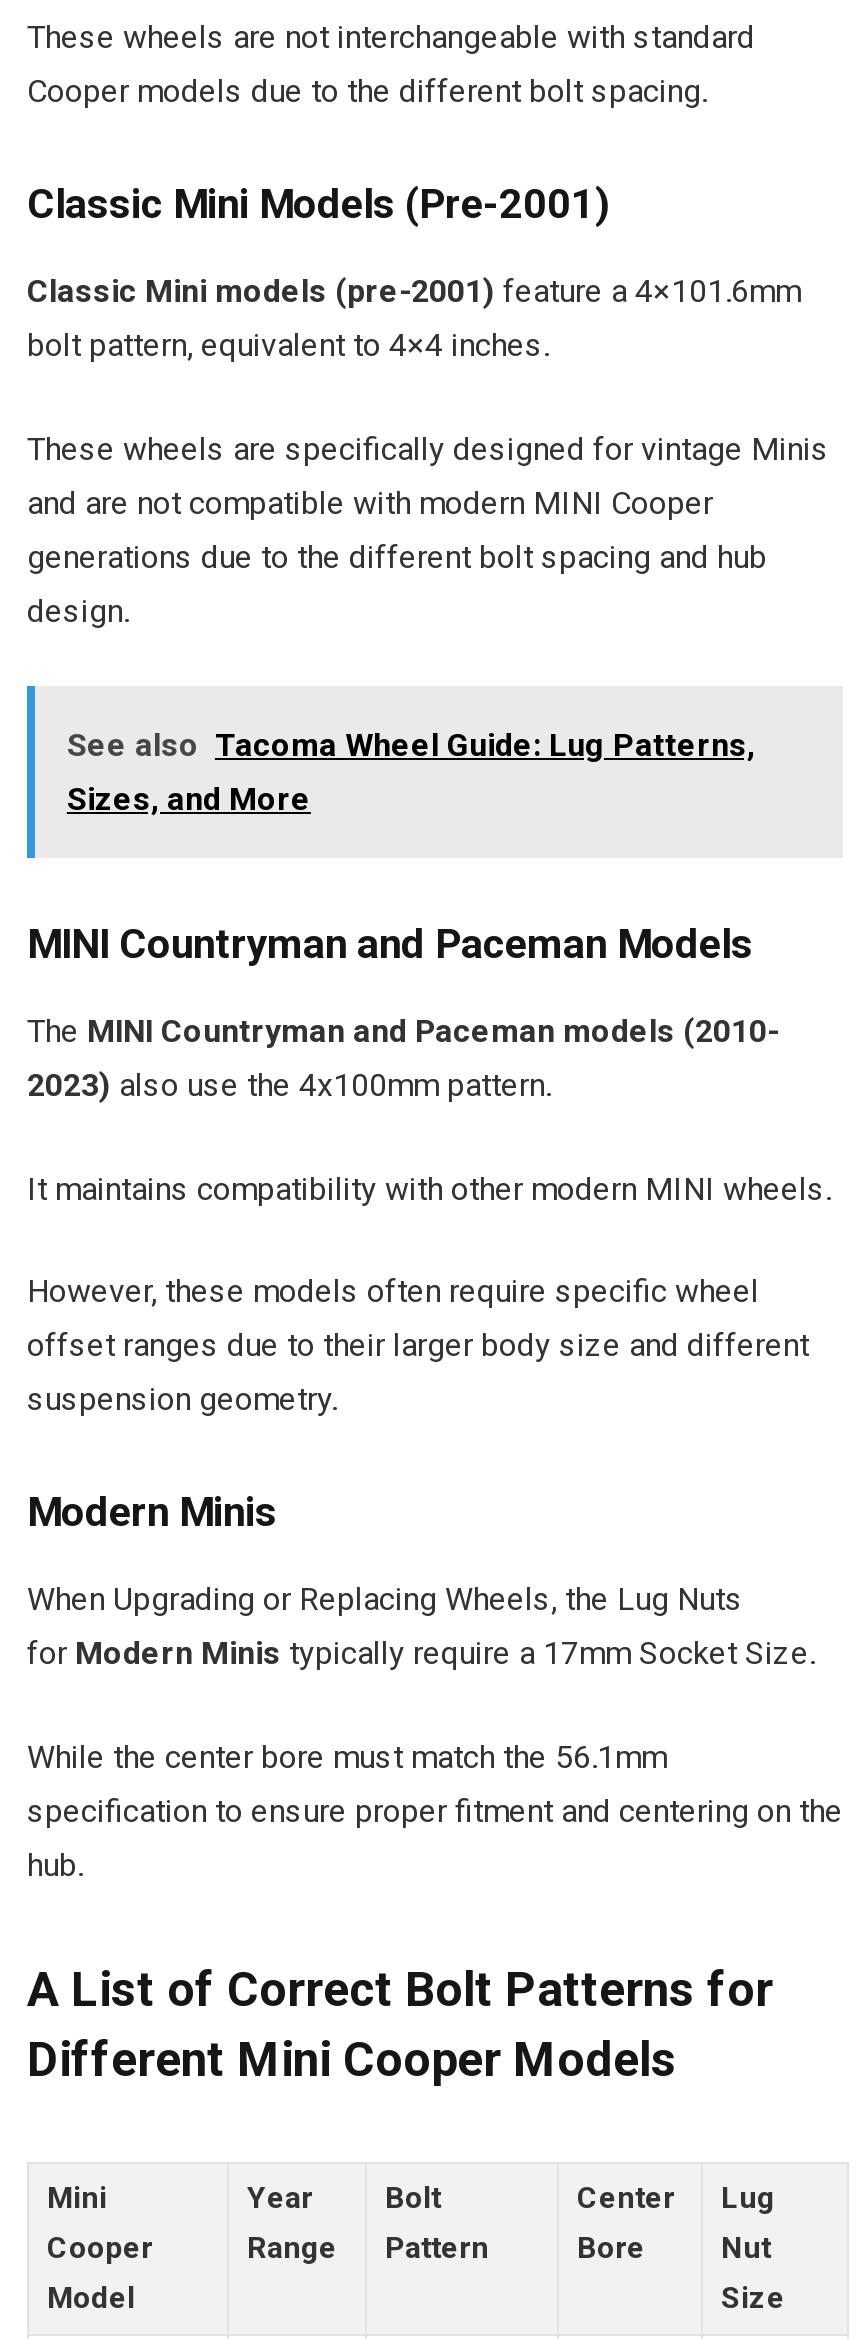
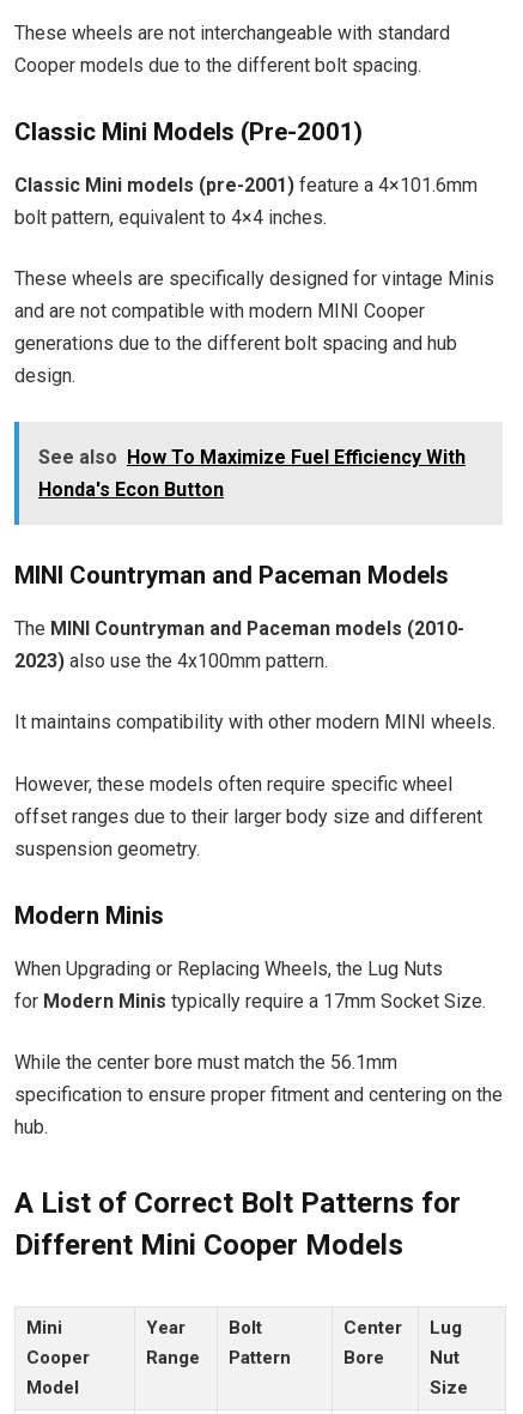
[67,726,755,818] See also Tacoma Wheel Guide: Lug Patterns, | Sizes, and More -> [38,445,465,501] See also How To Maximize Fuel Efficiency With | Honda's Econ Button

